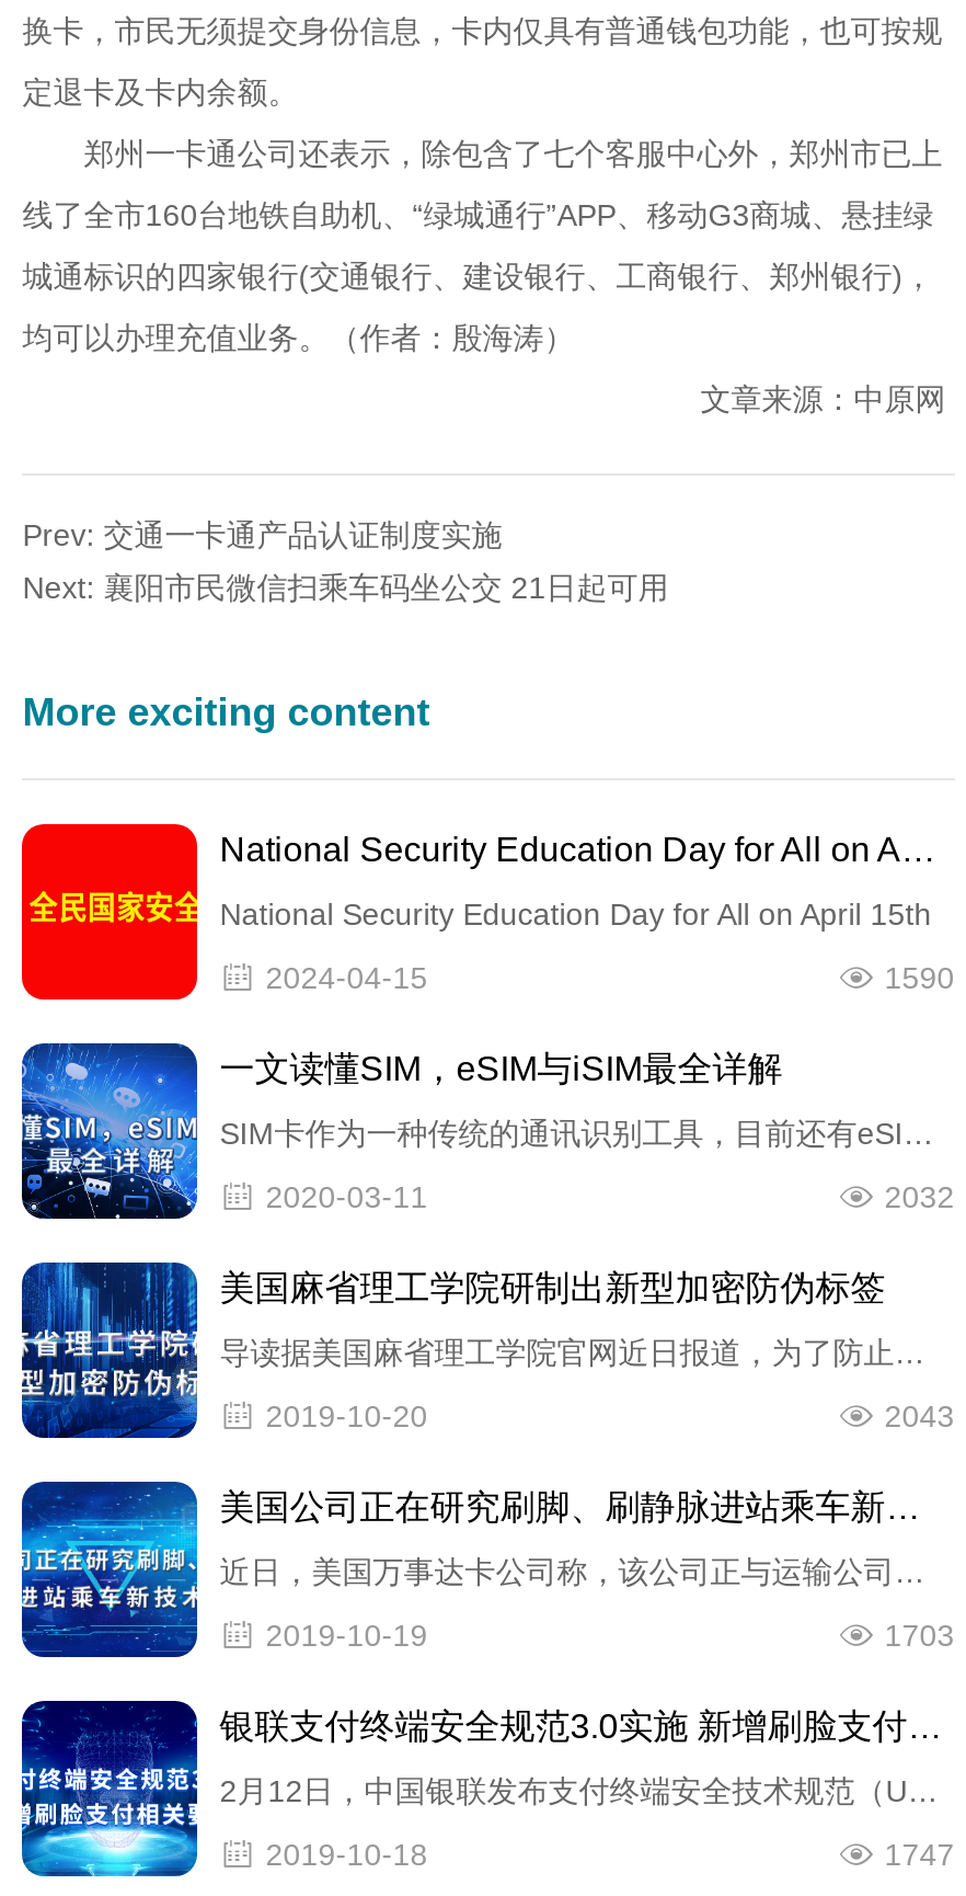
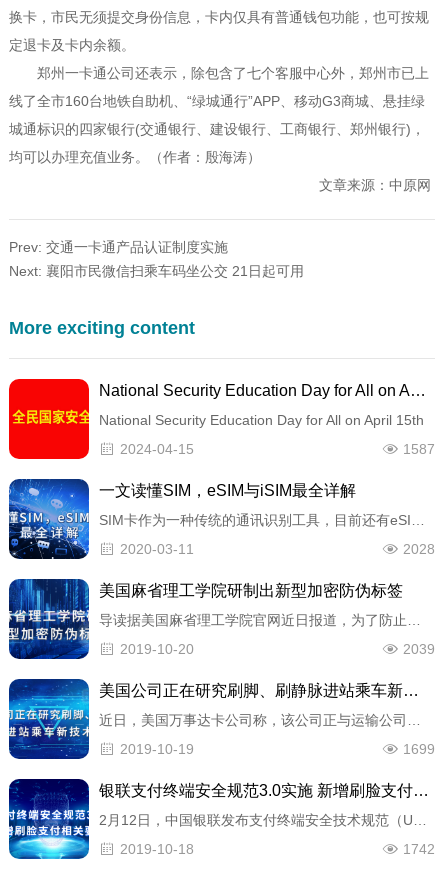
[885,959,955,994] 1590 -> [403,441,435,457] 1587
[885,1179,955,1214] 2032 -> [403,541,435,557] 2028
[885,1398,955,1433] 2043 -> [403,641,435,657] 2039
[885,1617,955,1652] 1703 -> [403,741,435,757] 1699
[885,1836,955,1871] 1747 -> [403,841,435,857] 1742

